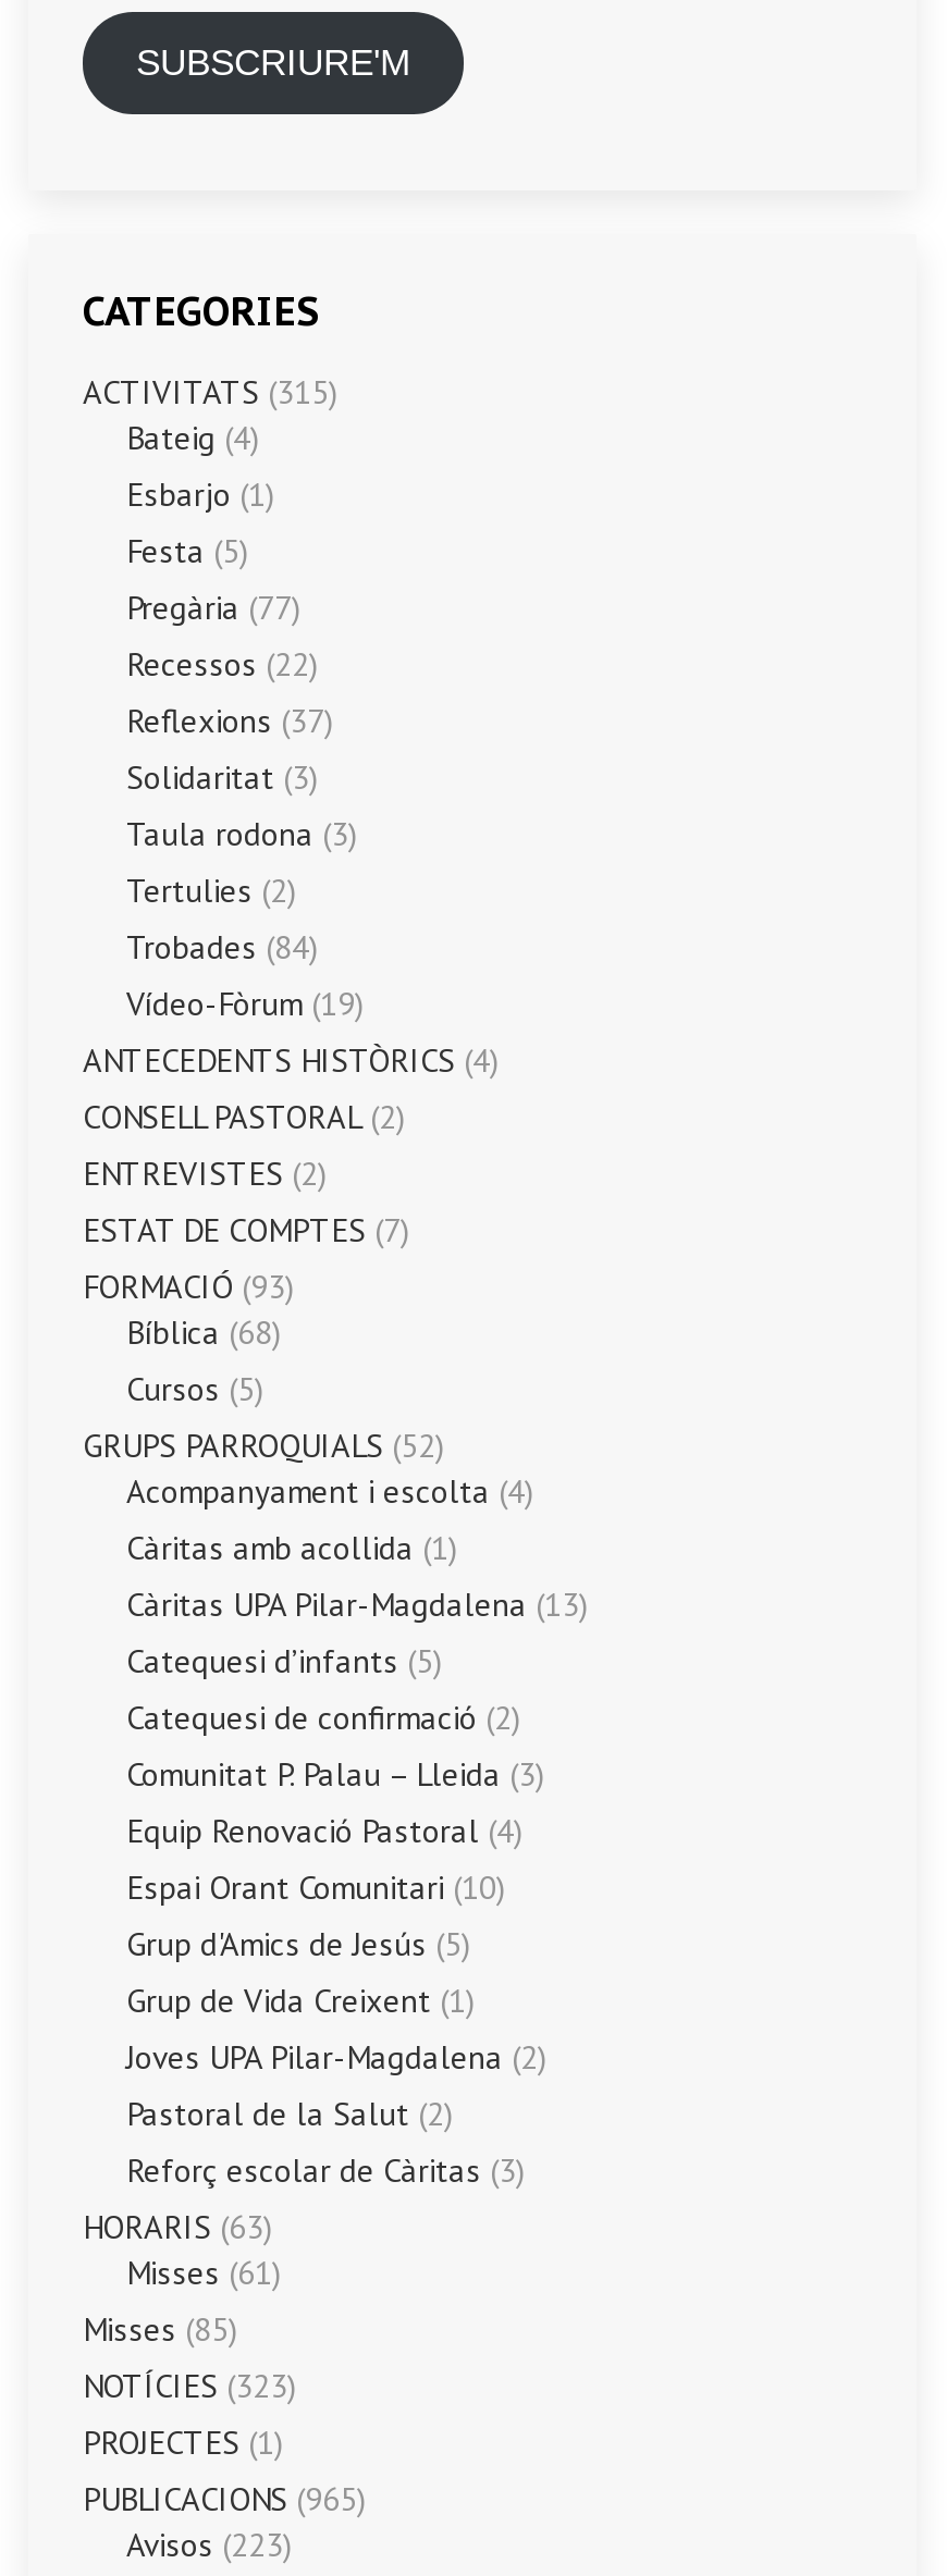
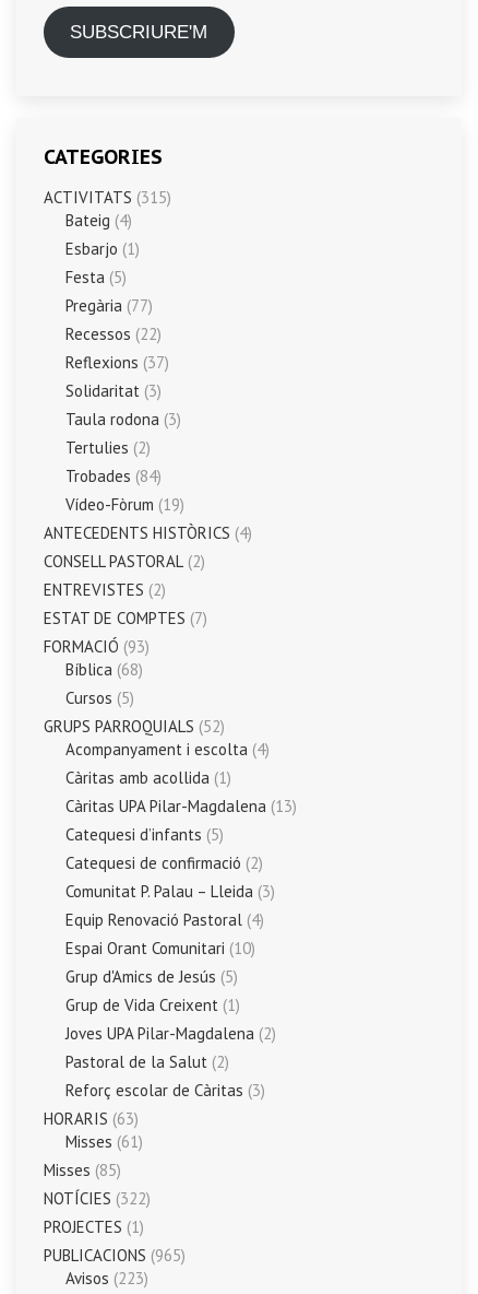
[83,2365,296,2406] NOTÍCIES (323) -> [44,1188,151,1209] NOTÍCIES (322)

